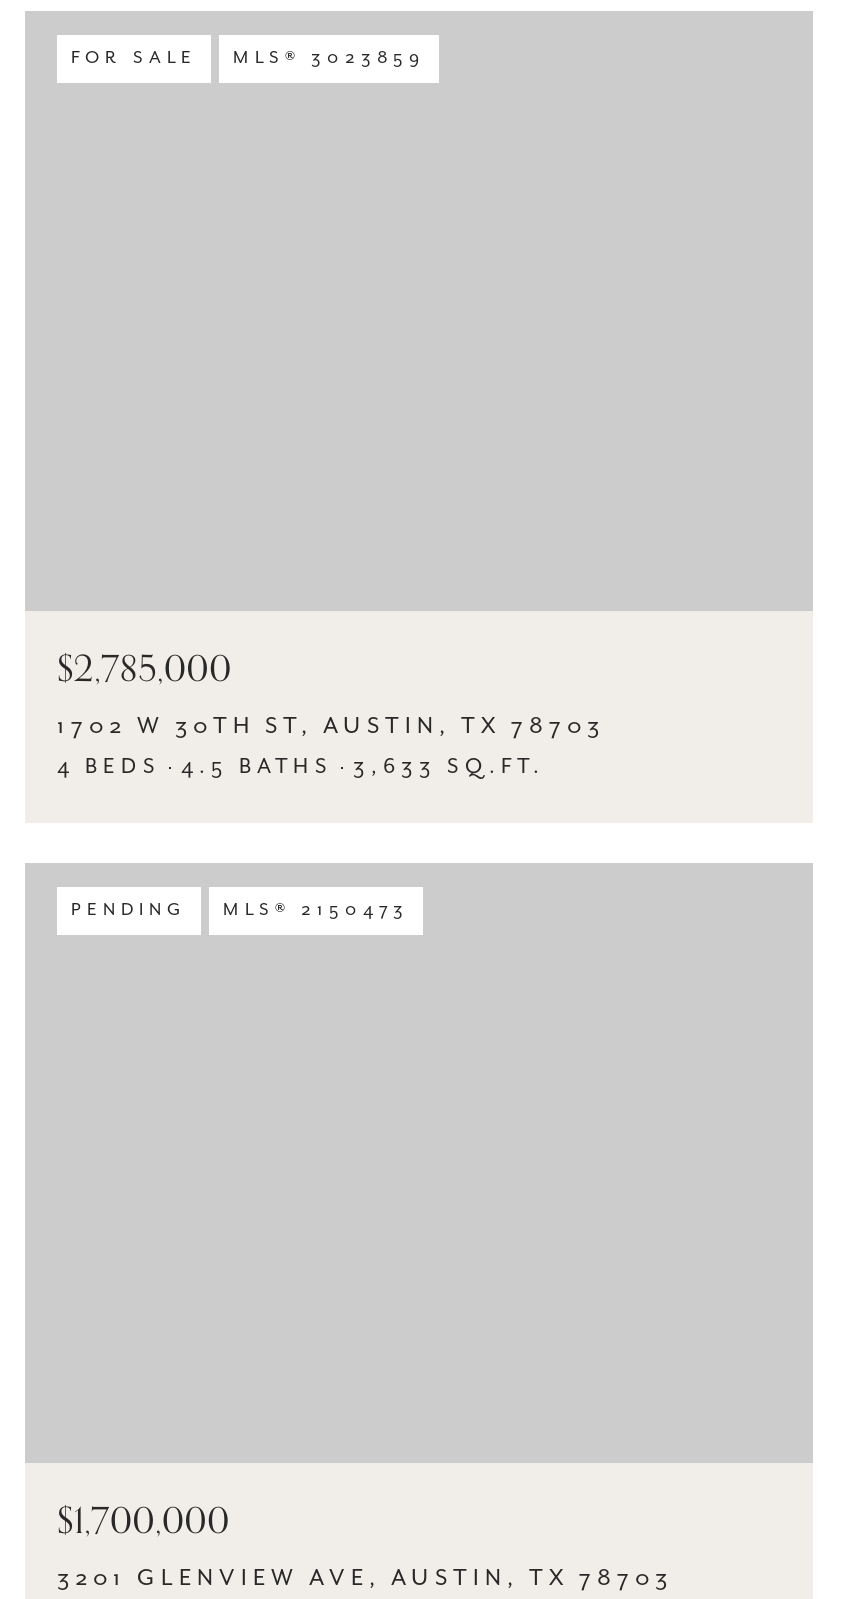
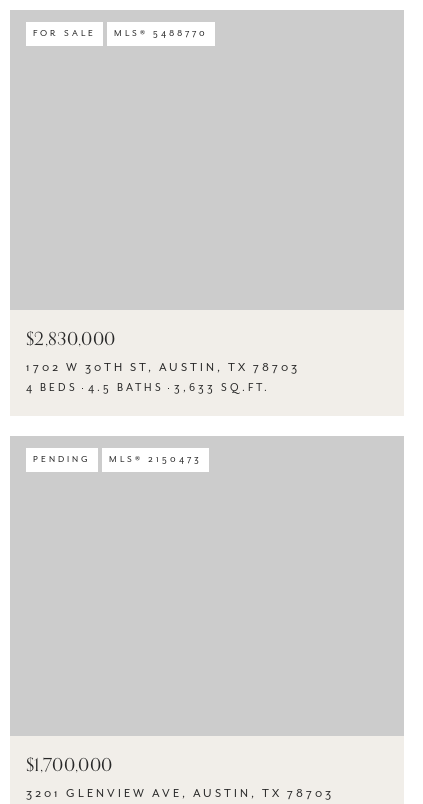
[71,47,425,69] FOR SALE MLS® 3023859 -> [33,28,208,39] FOR SALE MLS® 5488770
[57,639,232,699] $2,785,000 -> [26,324,115,354] $2,830,000

